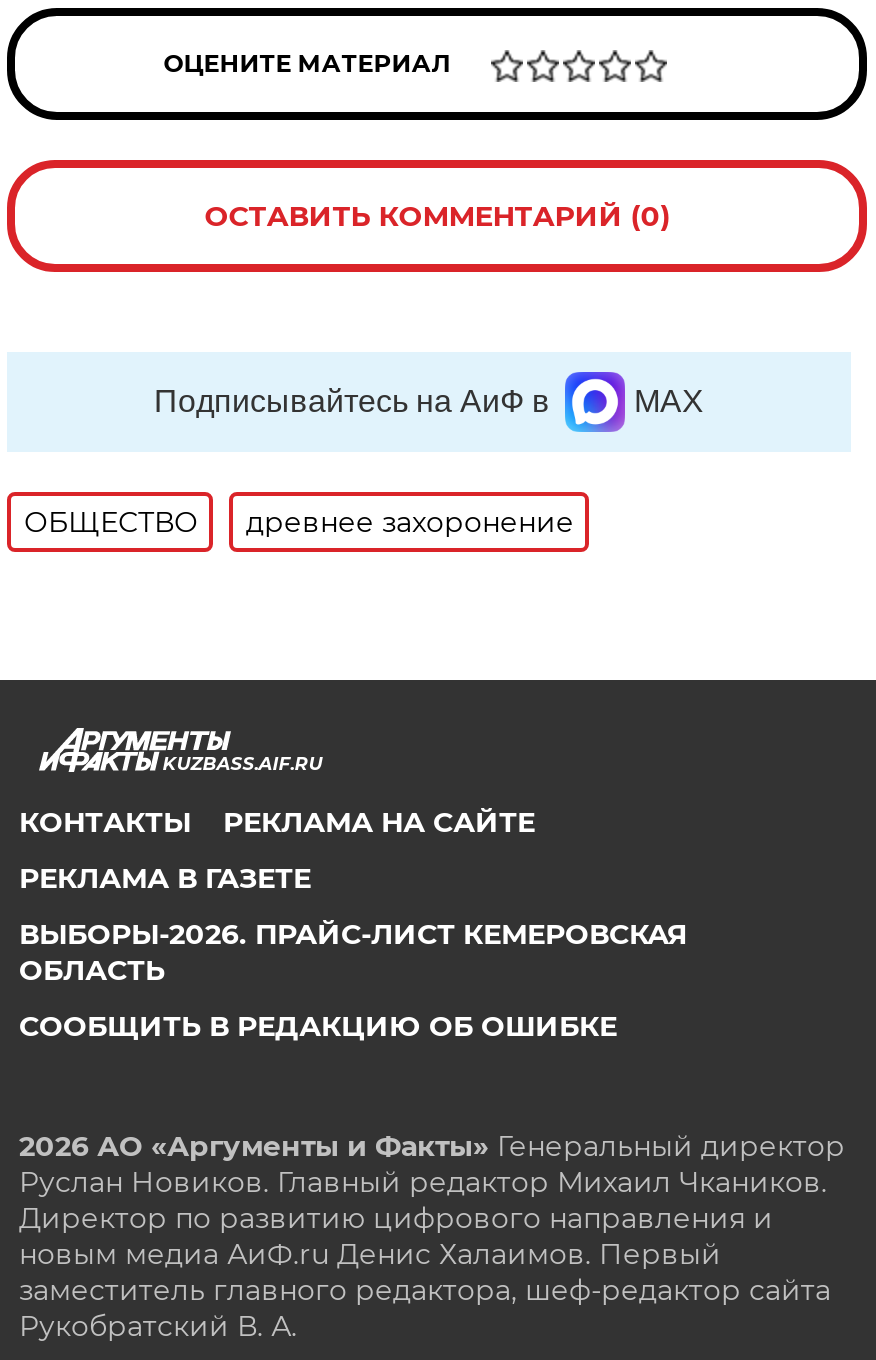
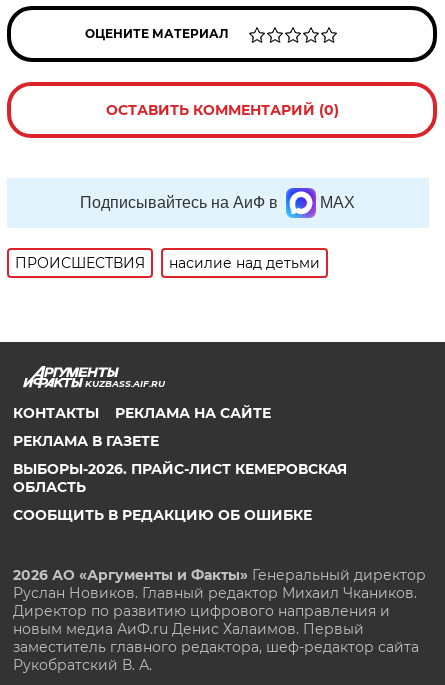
[24,504,574,540] ОБЩЕСТВО | древнее захоронение -> [15,254,320,272] ПРОИСШЕСТВИЯ | насилие над детьми

